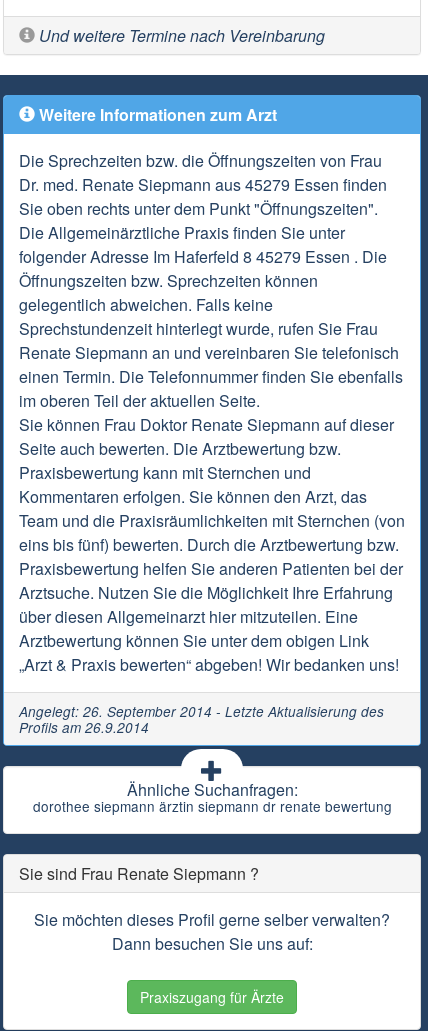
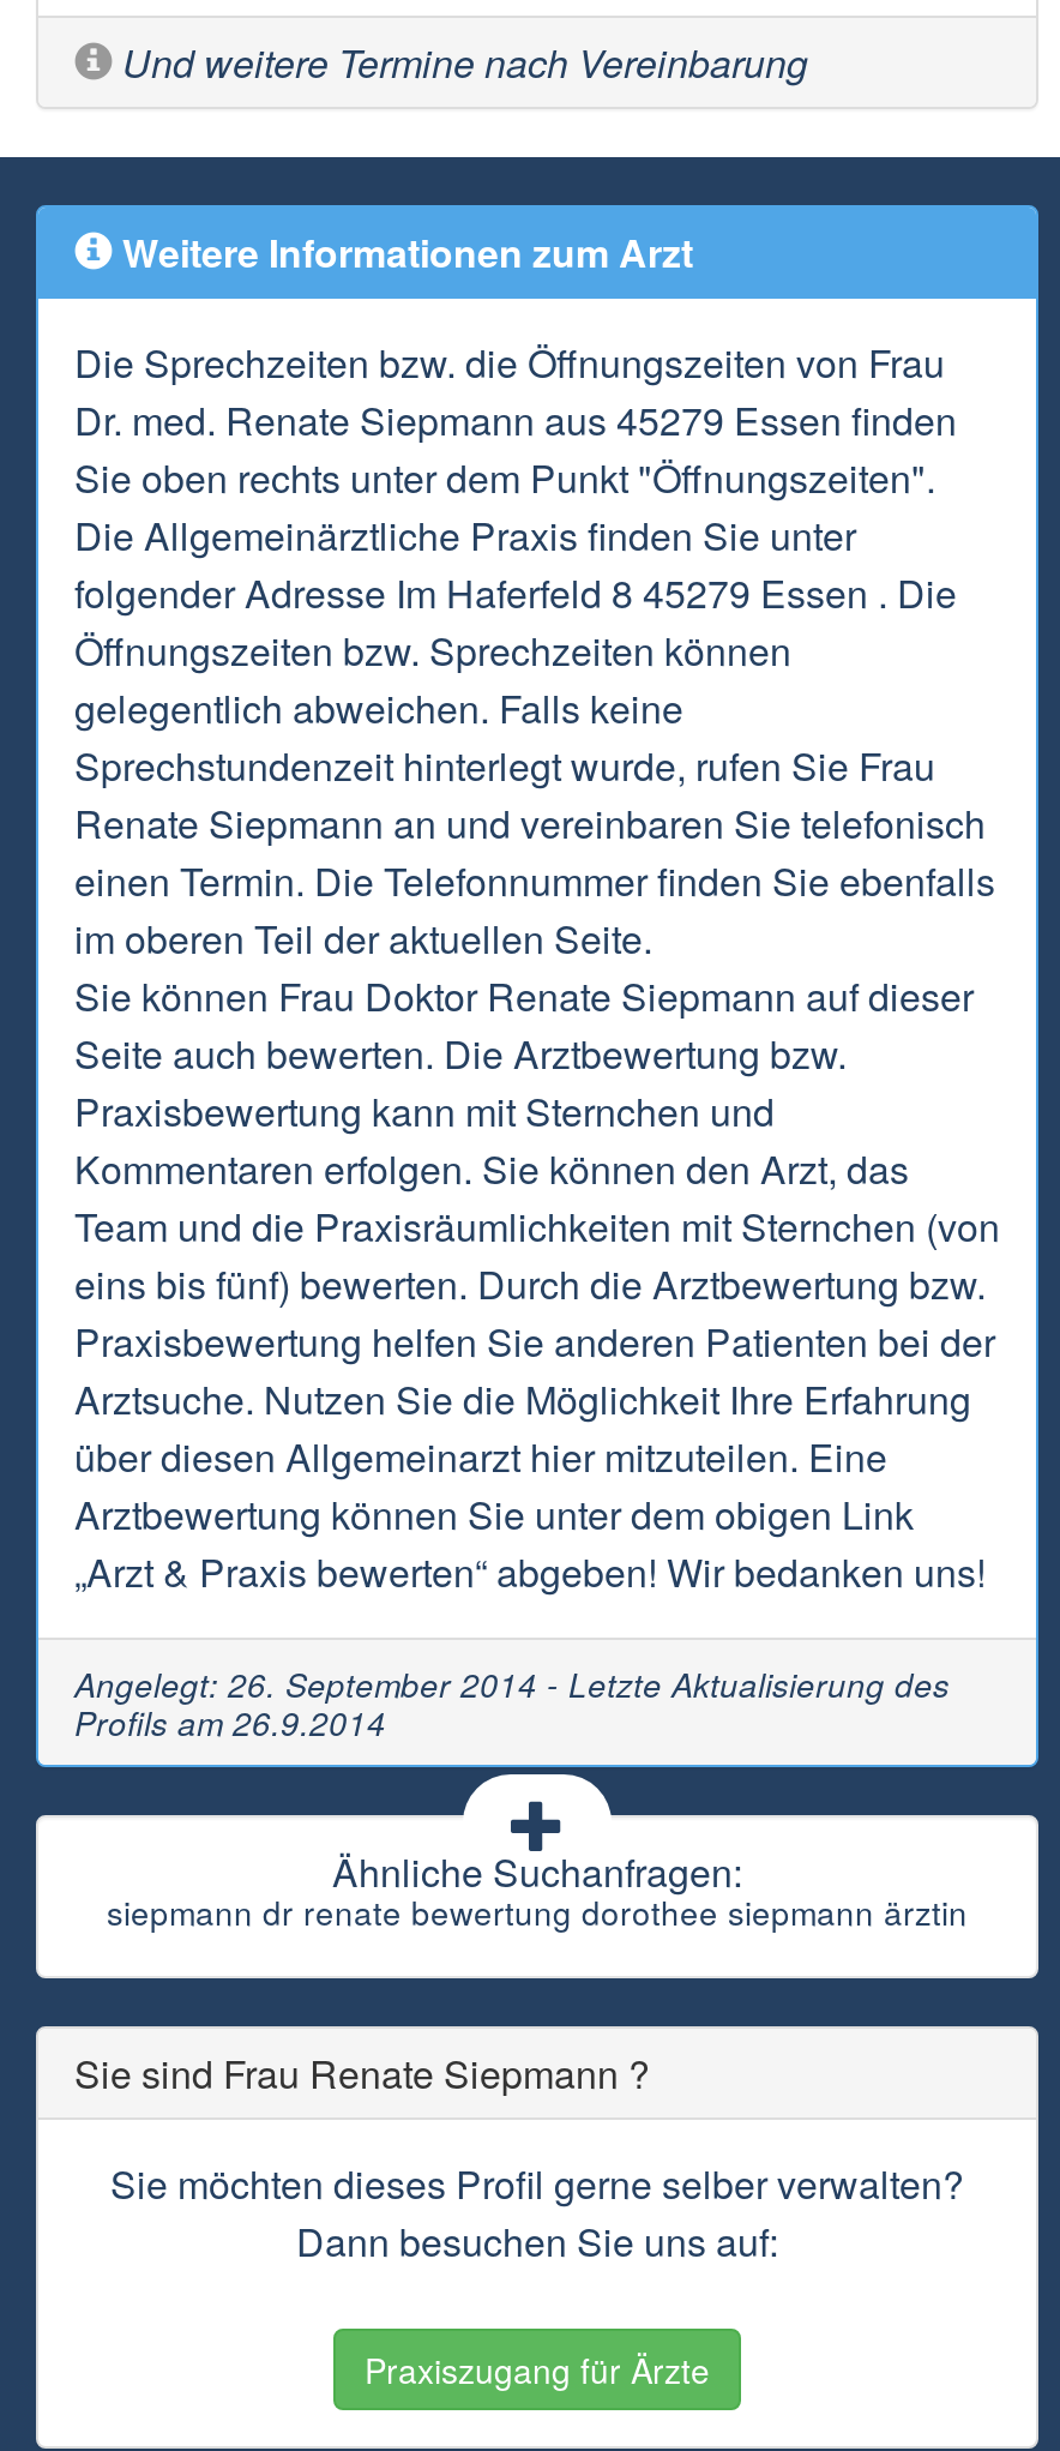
[32,795,391,815] dorothee siepmann ärztin siepmann dr renate bewertung -> [107,1886,968,1934] siepmann dr renate bewertung dorothee siepmann ärztin

